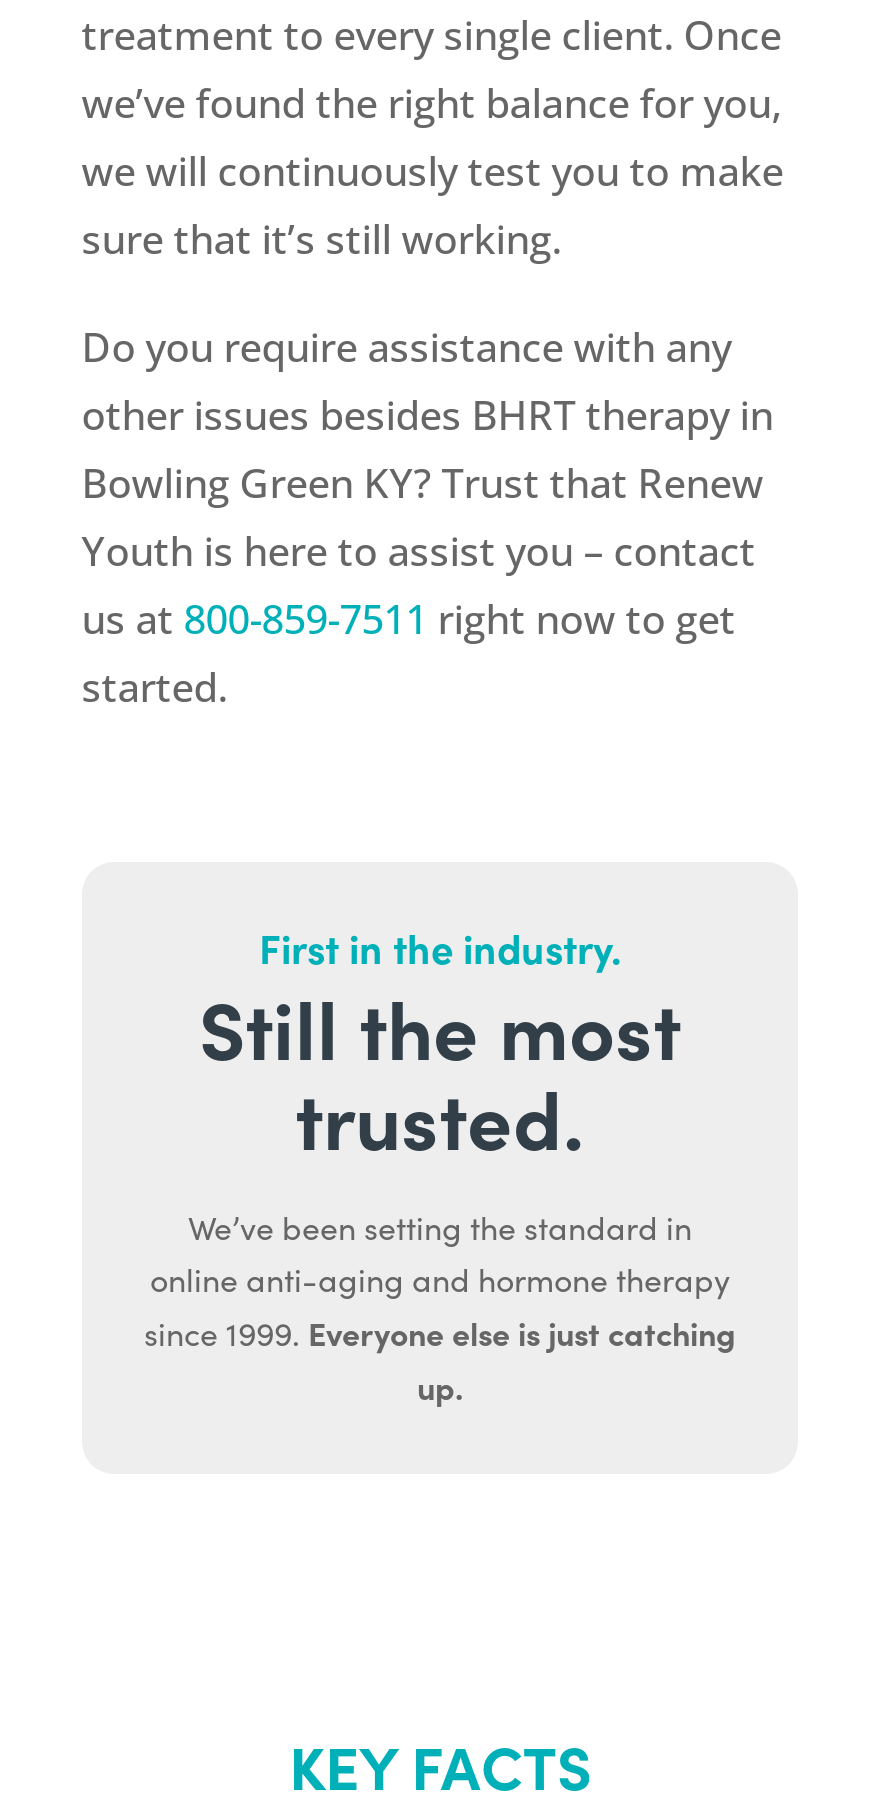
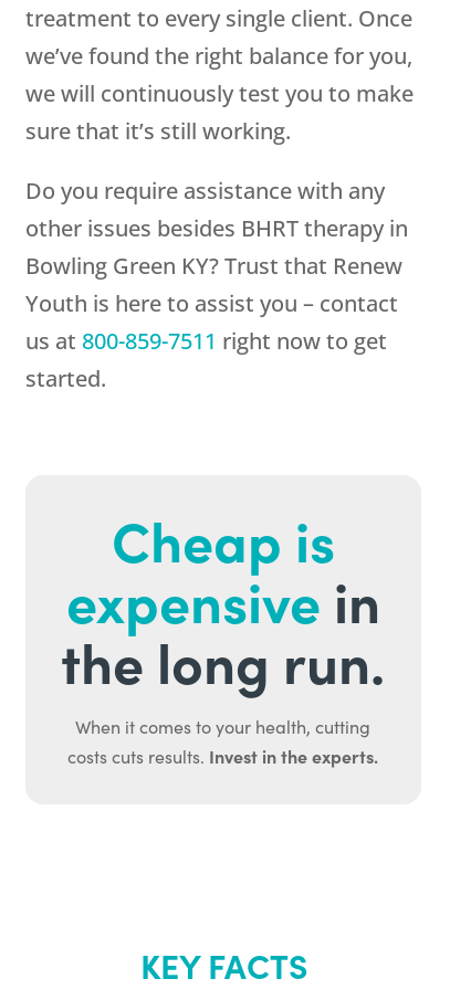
[144,917,736,1407] First in the industry. | Still the most | trusted. | We’ve been setting the standard in | online anti-aging and hormone therapy | since 1999. Everyone else is just catching | up. -> [61,500,385,768] Cheap is | expensivein | the long run. | When it comes to your health, cutting | costs cuts results. Invest in the experts.

